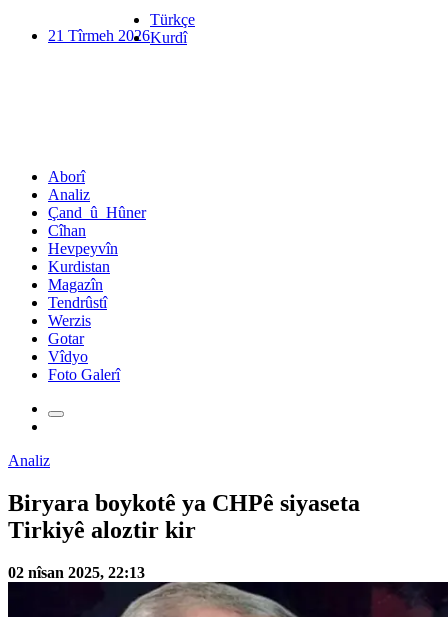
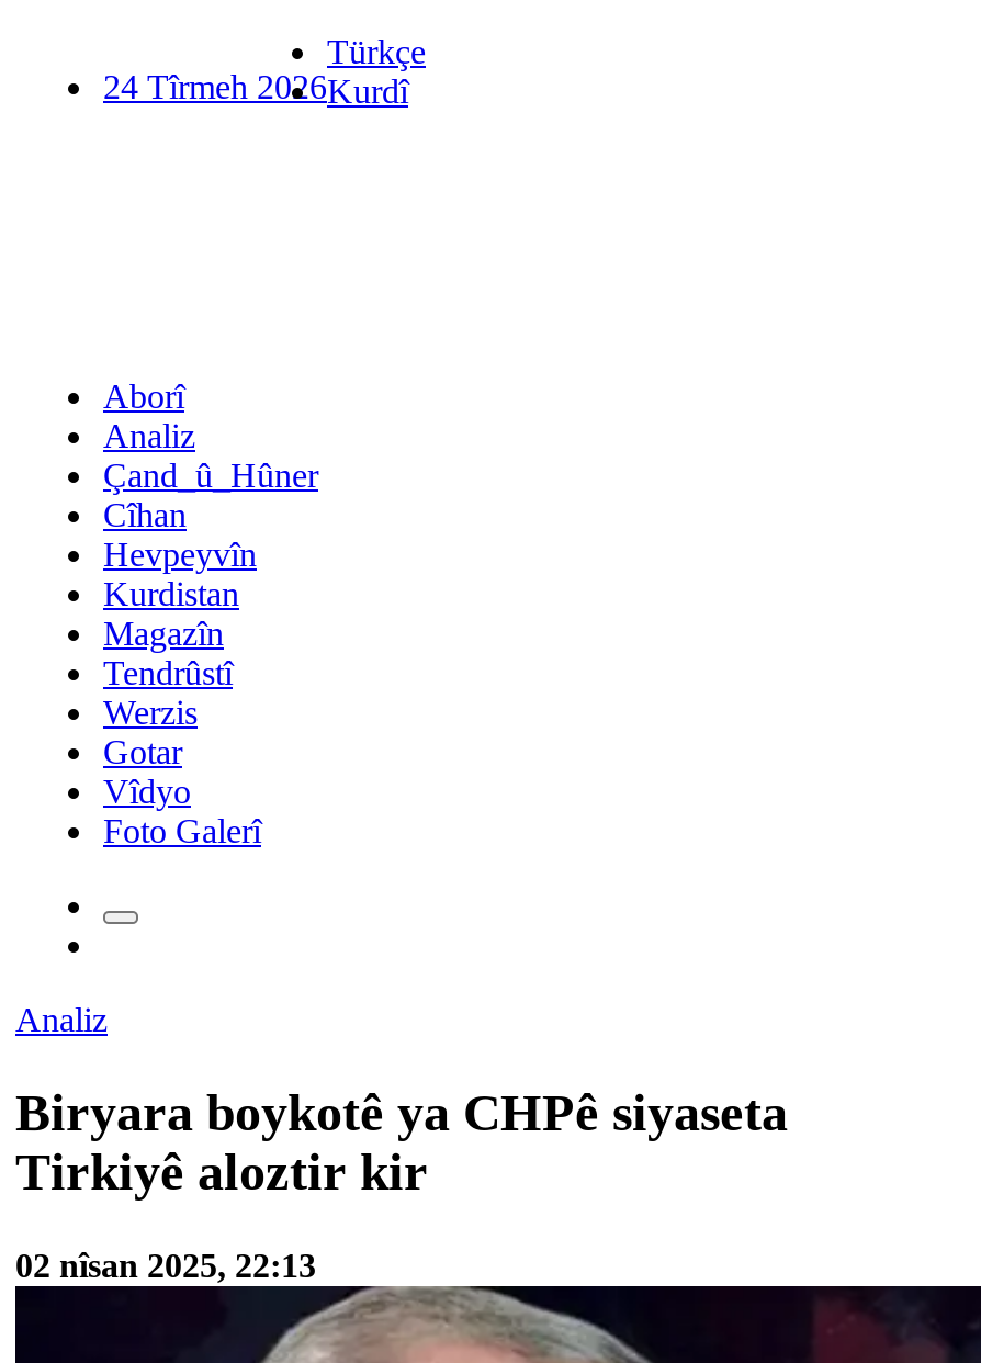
[48,27,187,46] 21 Tîrmeh 2026 Kurdî -> [103,68,408,110] 24 Tîrmeh 2026 Kurdî

